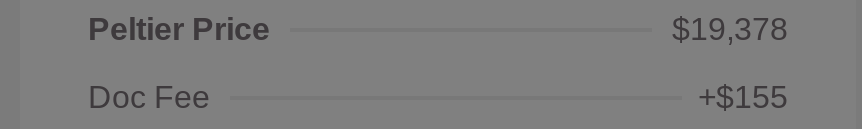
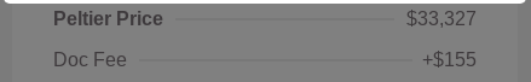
[672,12,788,46] $19,378 -> [406,9,477,29] $33,327

